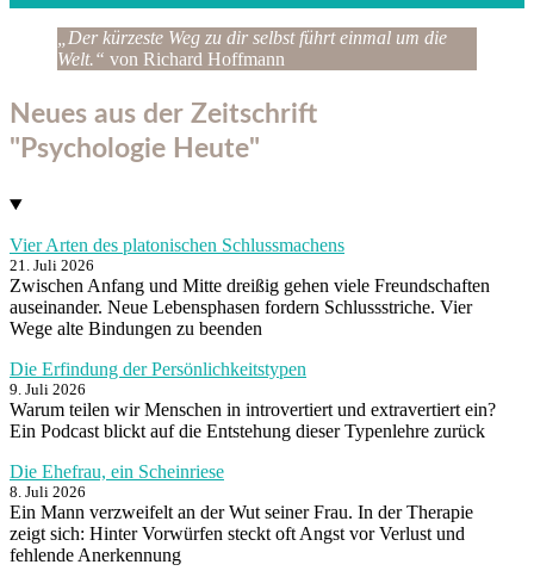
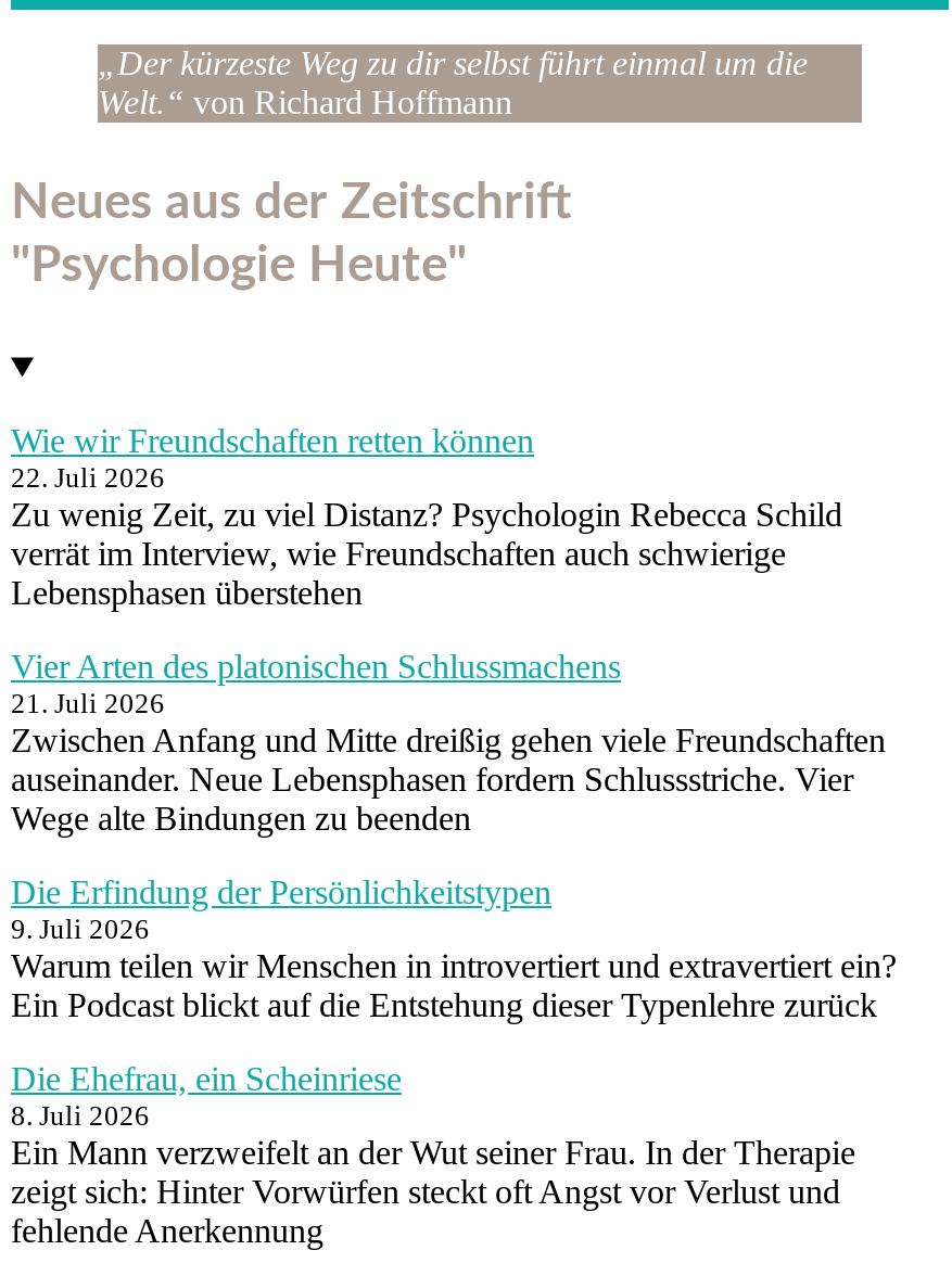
none -> [11,422,842,611] Wie wir Freundschaften retten können | 22. Juli 2026 | Zu wenig Zeit, zu viel Distanz? Psychologin Rebecca Schild | verrät im Interview, wie Freundschaften auch schwierige | Lebensphasen überstehen

